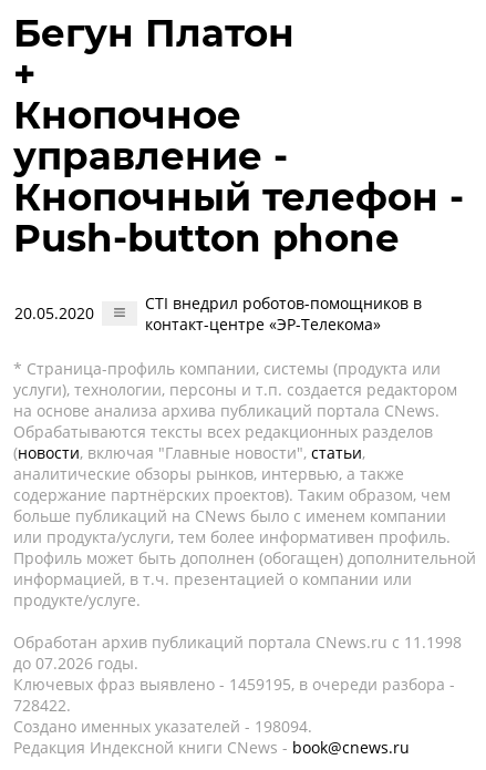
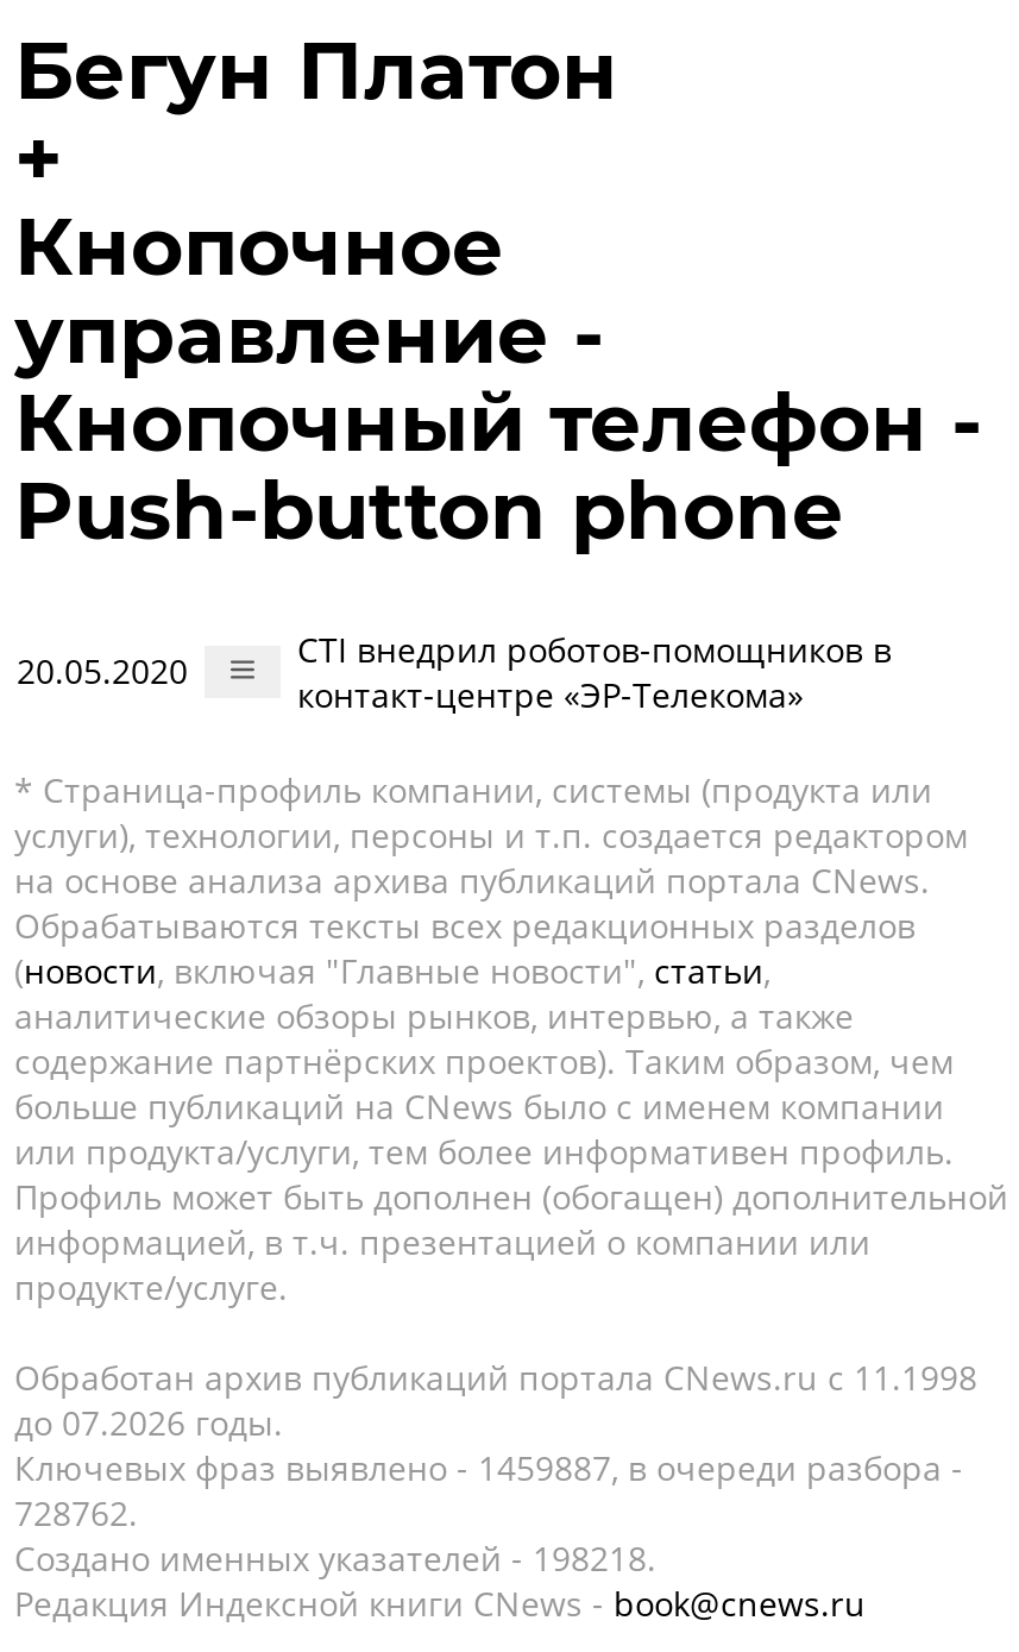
[13,674,455,695] Ключевых фраз выявлено - 1459195, в очереди разбора - -> [14,1445,963,1490] Ключевых фраз выявлено - 1459887, в очереди разбора -
[13,695,71,716] 728422. -> [14,1490,138,1535] 728762.
[13,716,312,737] Создано именных указателей - 198094. -> [14,1535,656,1581] Создано именных указателей - 198218.

